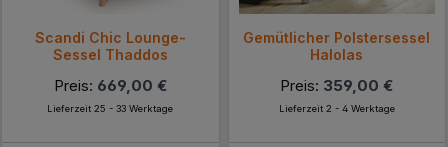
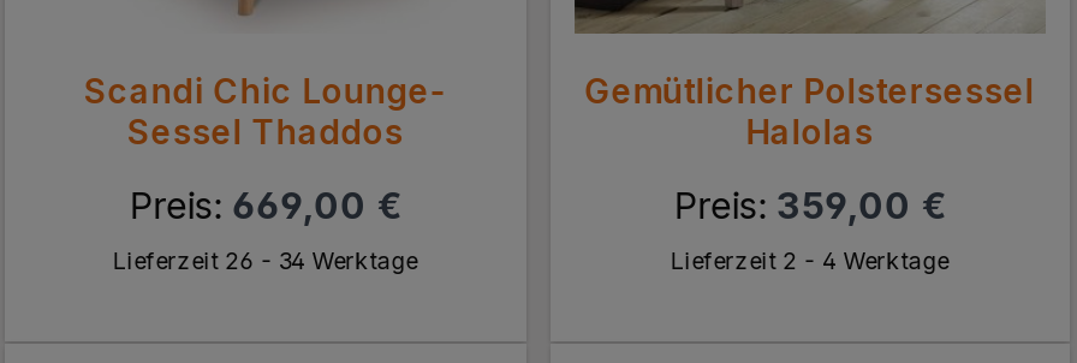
[47,102,173,113] Lieferzeit 25 - 33 Werktage -> [113,246,418,273] Lieferzeit 26 - 34 Werktage

